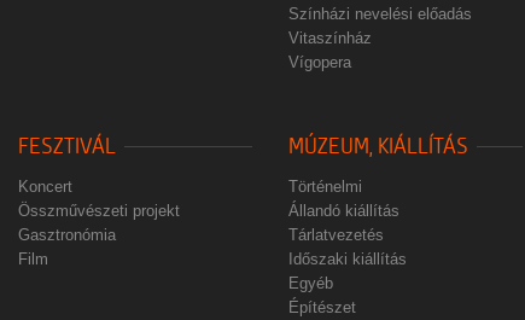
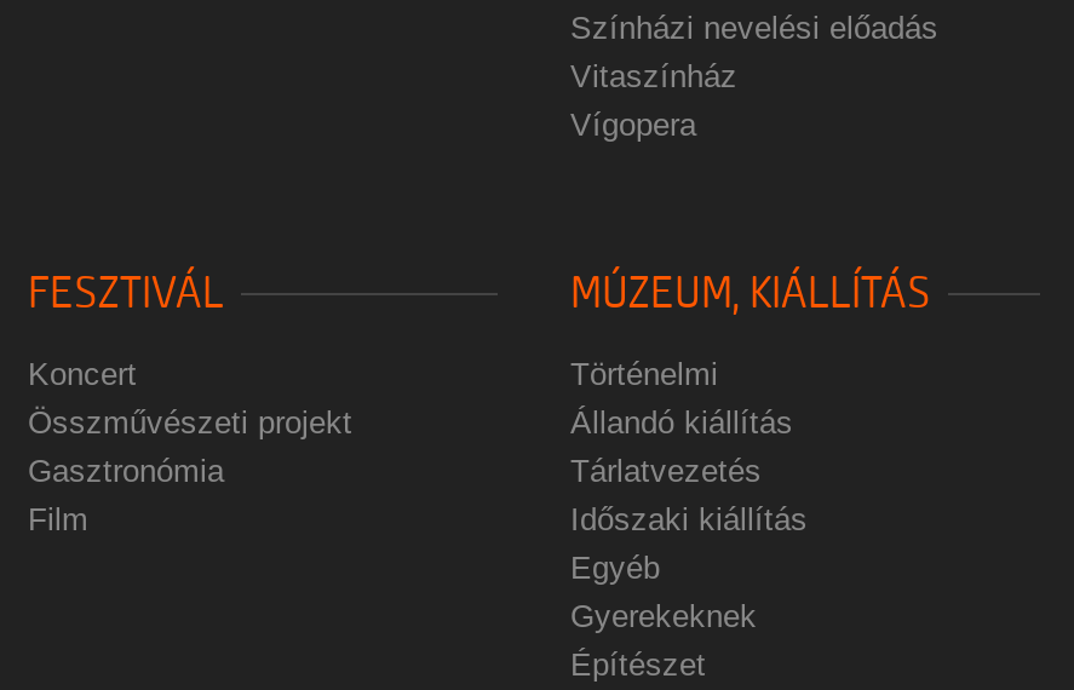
none -> [570,598,757,634] Gyerekeknek

